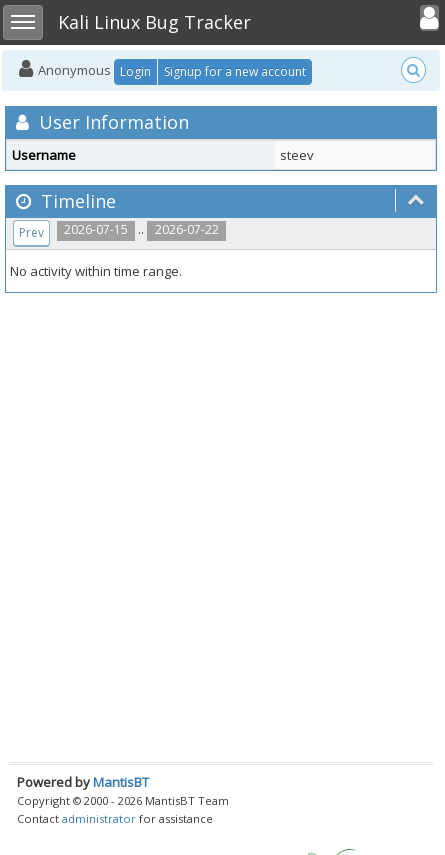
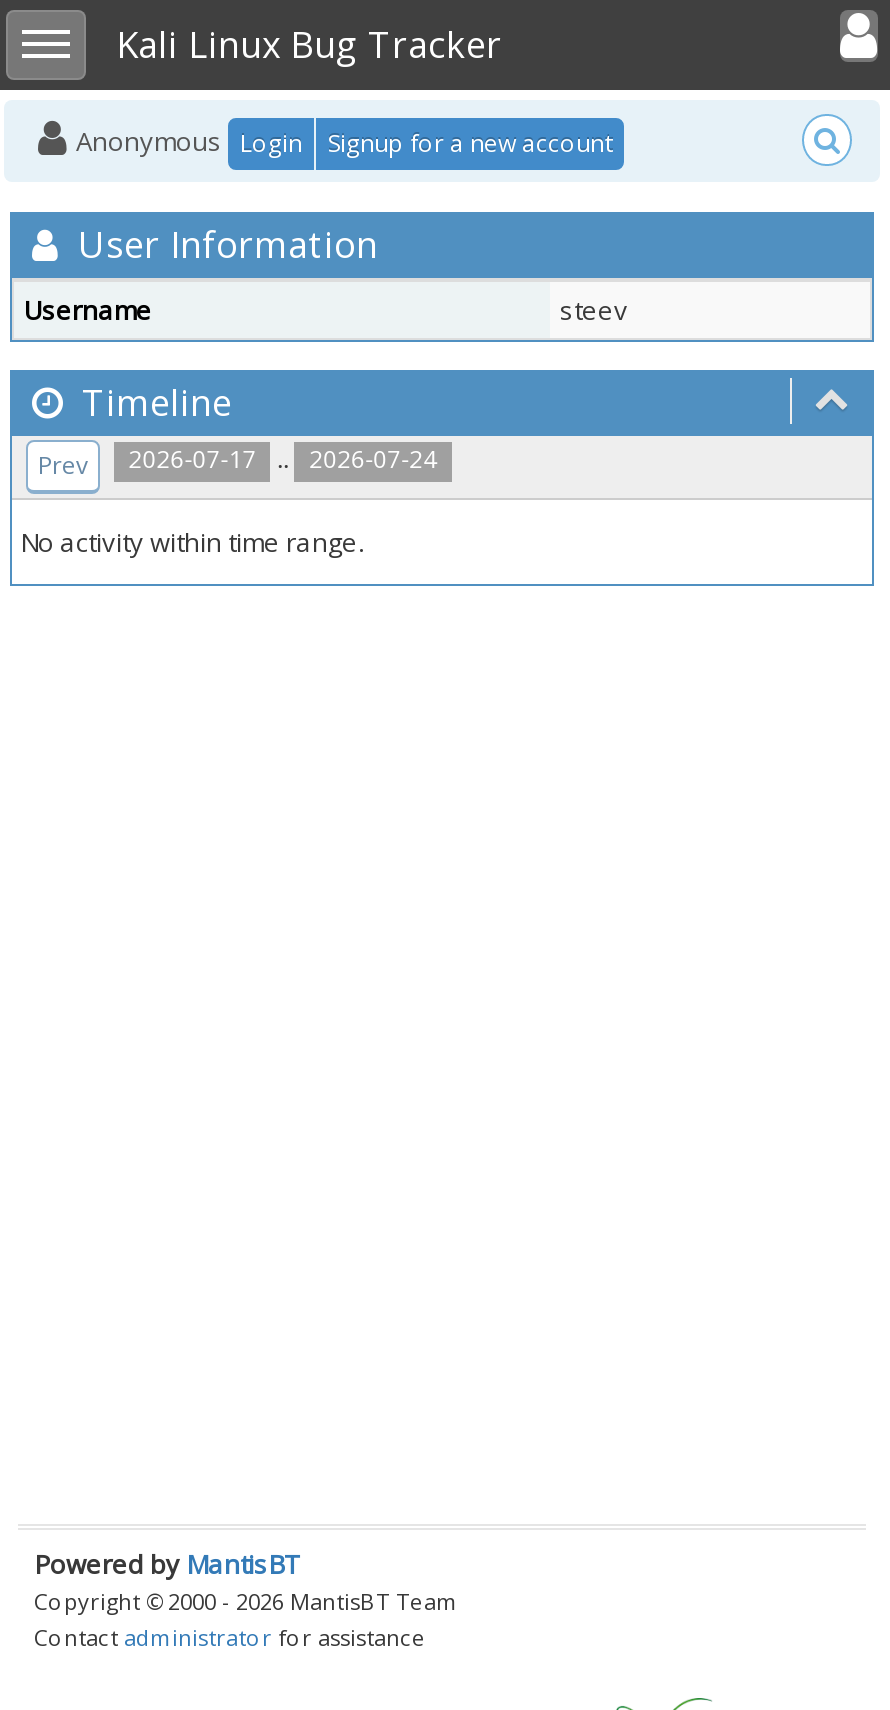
[19,220,219,241] Prev 2026-07-15 .. 2026-07-22 -> [38,440,437,482] Prev 2026-07-17 .. 2026-07-24

